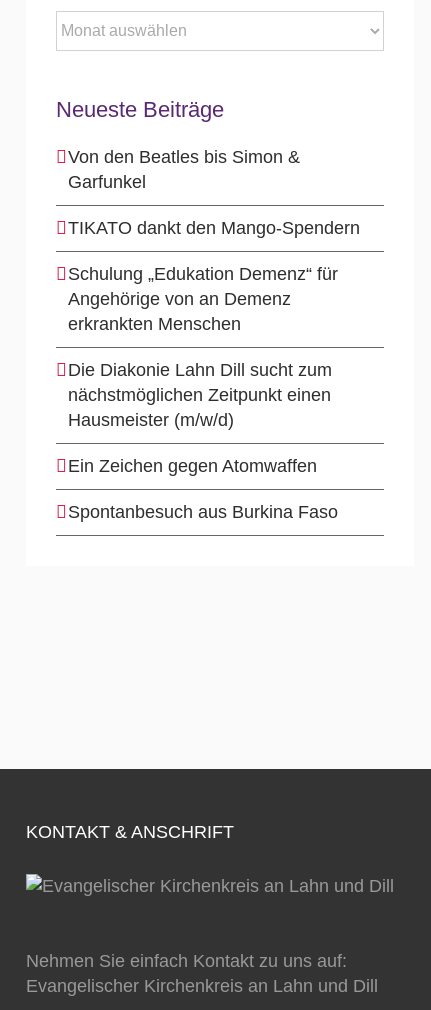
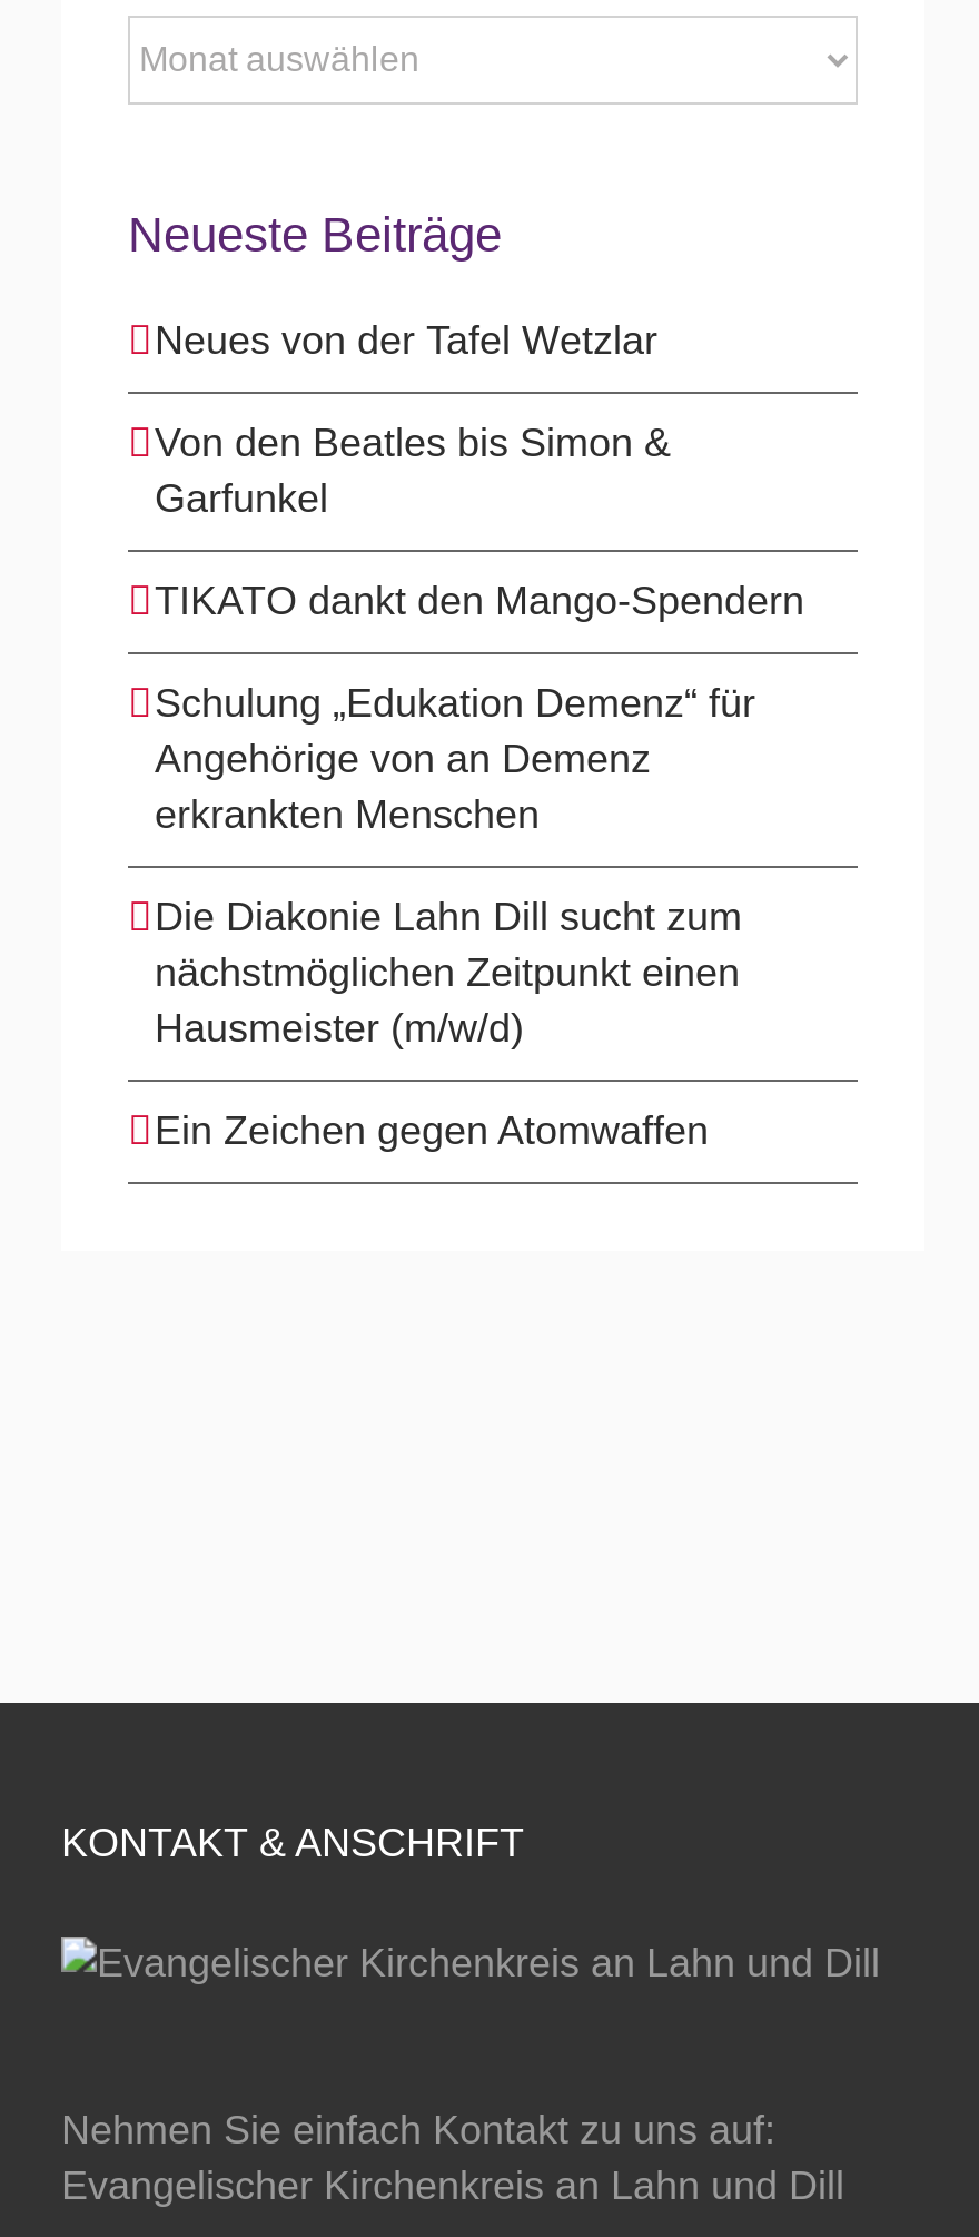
none -> [155,318,657,362] Neues von der Tafel Wetzlar
moved [68,147,360,476] -> [155,420,804,1153]: Von den Beatles bis Simon & | Garfunkel | TIKATO dankt den Mango-Spendern | ... | Hausmeister (m/w/d) | Ein Zeichen gegen Atomwaffen
[68,502,338,522] Spontanbesuch aus Burkina Faso -> none

